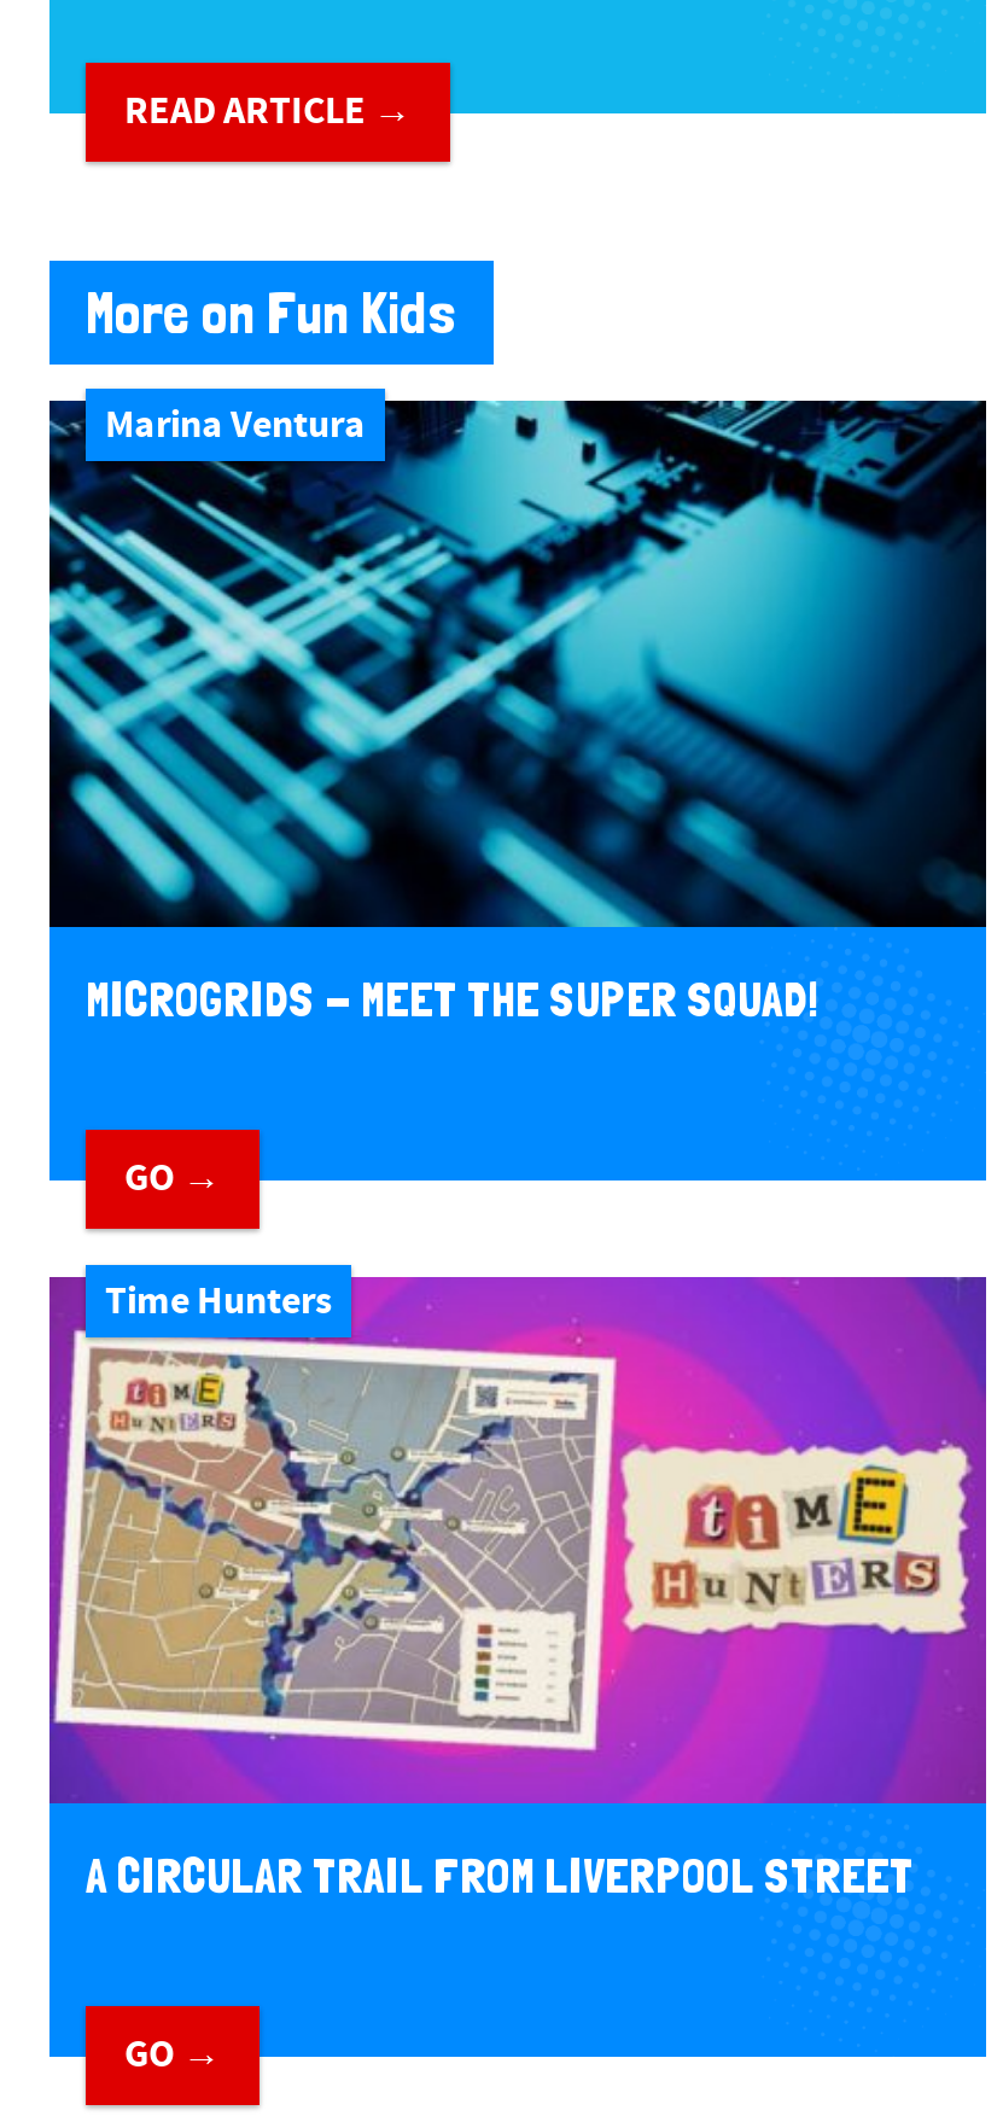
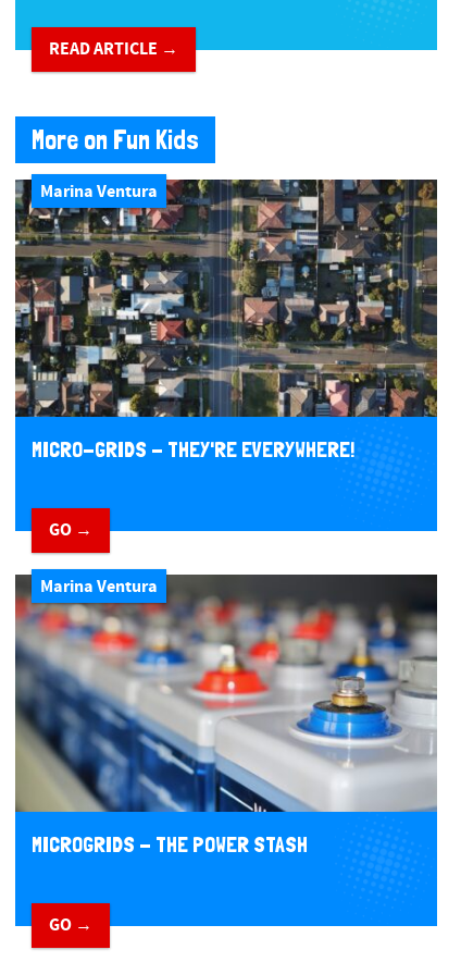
[47,398,989,1027] [image] | MICROGRIDS - MEET THE SUPER SQUAD! -> [14,178,438,463] [image] | MICRO-GRIDS - THEY'RE EVERYWHERE!
[47,1274,989,1806] [image] | Time Hunters -> [14,573,438,813] [image] | Marina Ventura
[86,1846,914,1904] A CIRCULAR TRAIL FROM LIVERPOOL STREET -> [32,832,308,858] MICROGRIDS - THE POWER STASH

